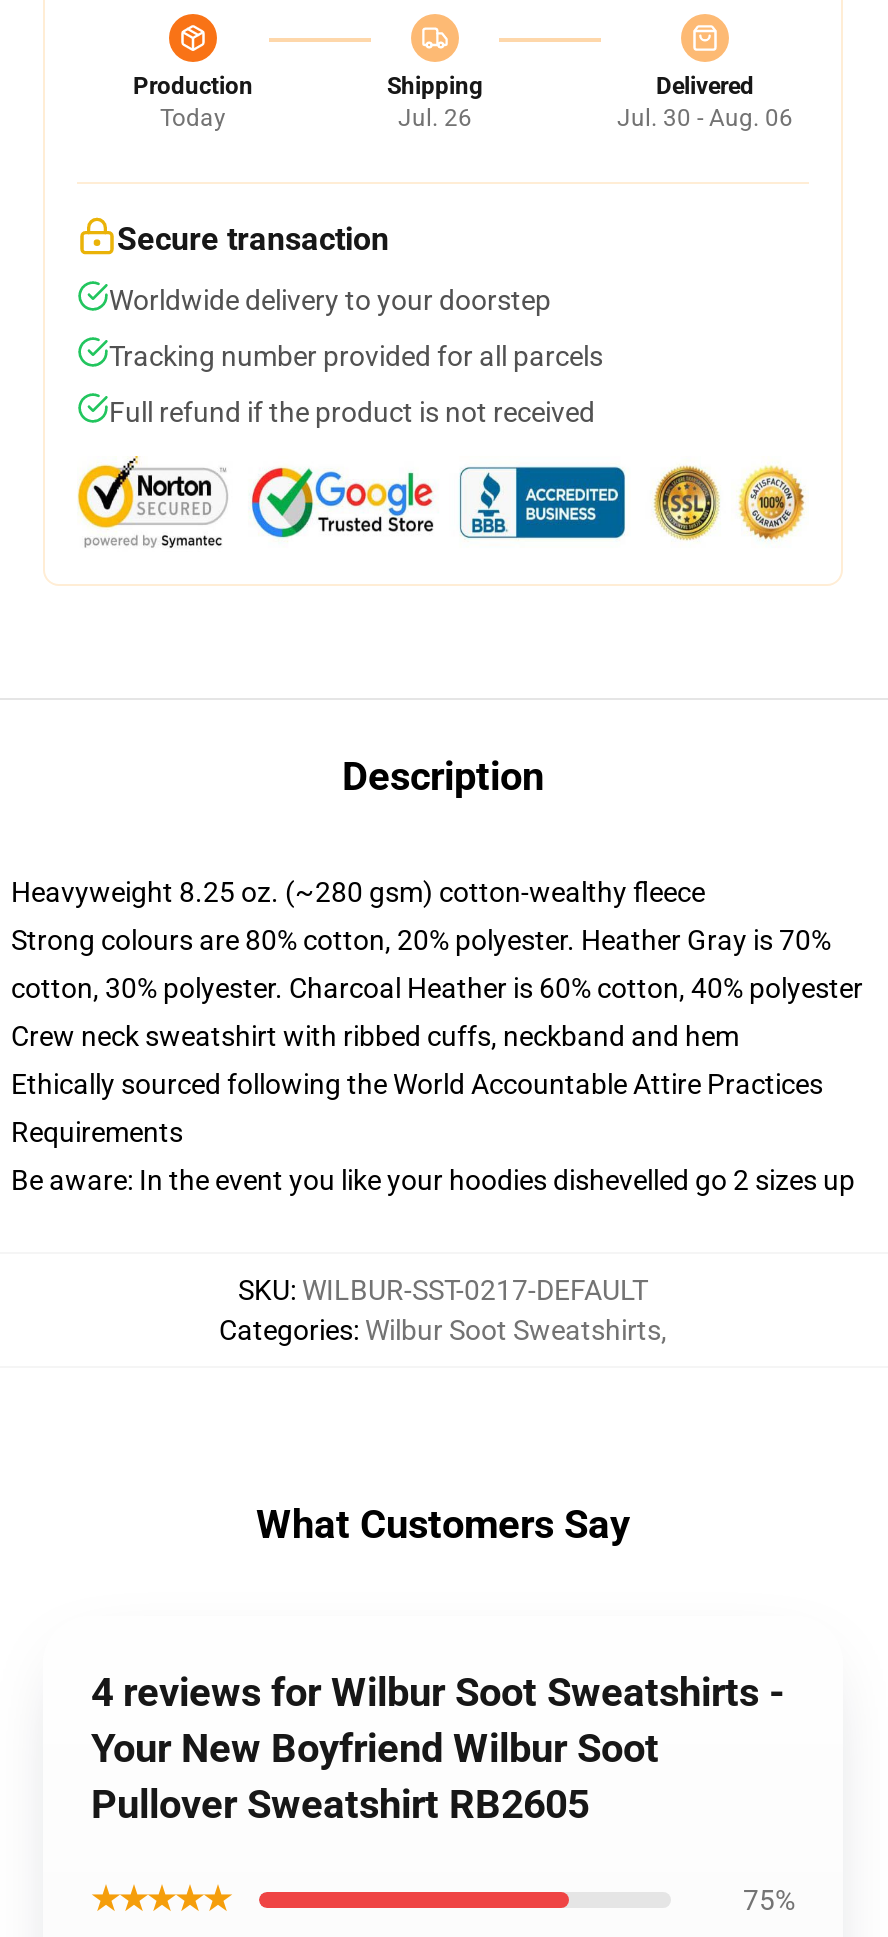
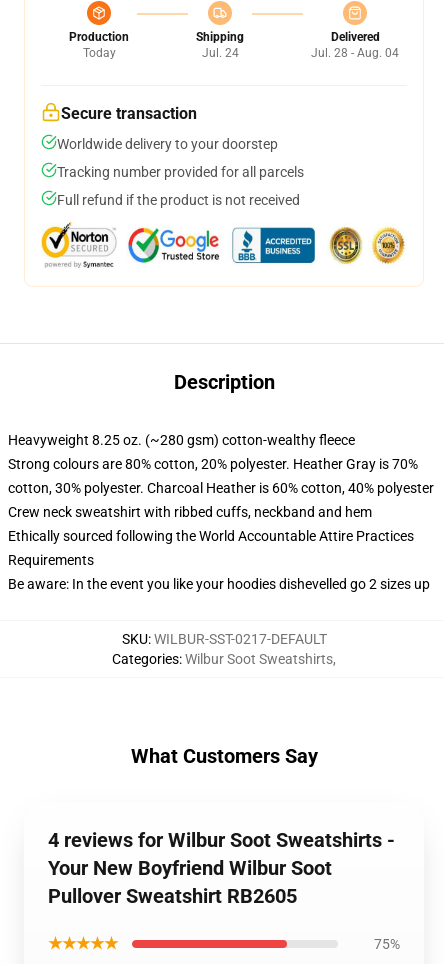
[398,104,472,132] Jul. 26 -> [201,46,238,60] Jul. 24
[617,104,793,132] Jul. 30 - Aug. 06 -> [311,46,399,60] Jul. 28 - Aug. 04

